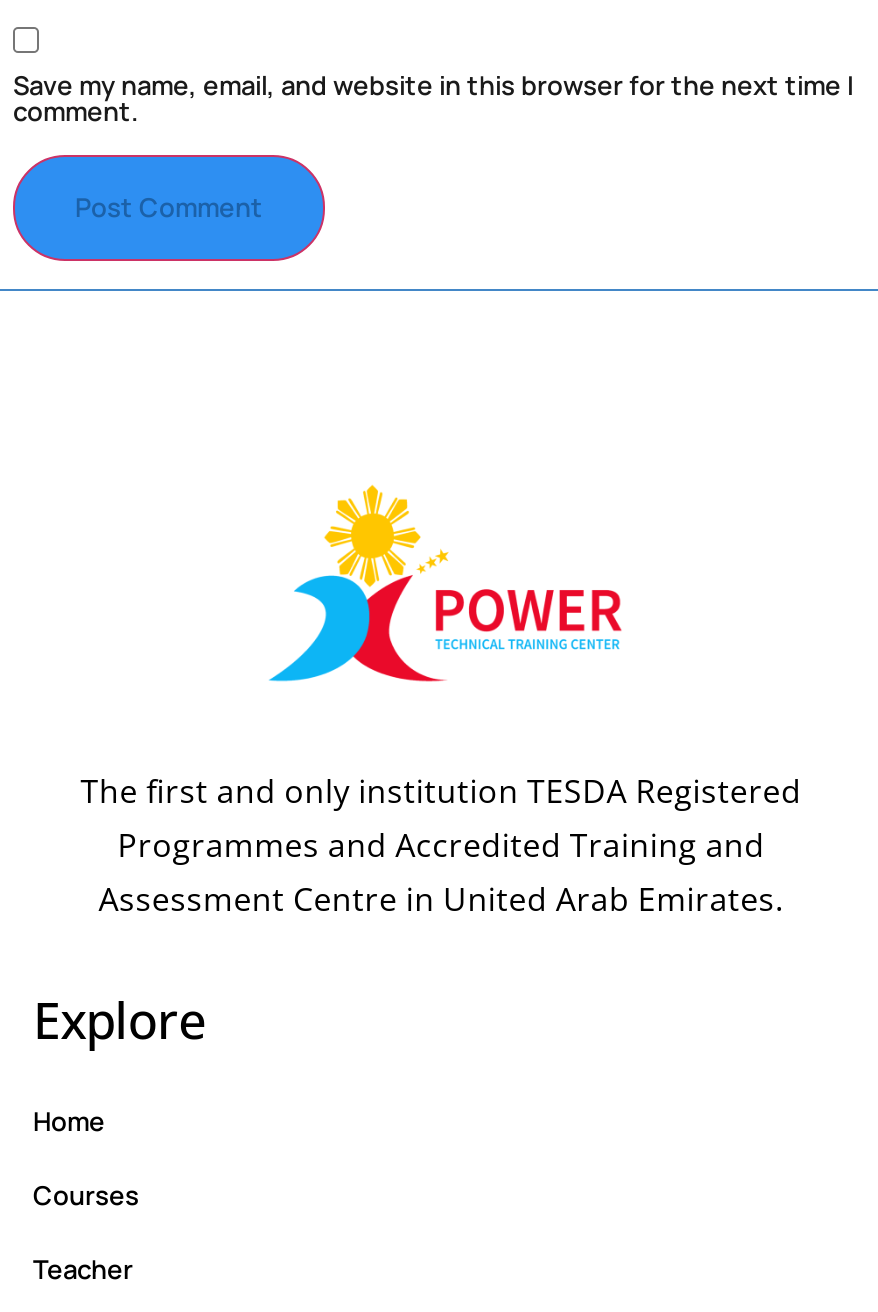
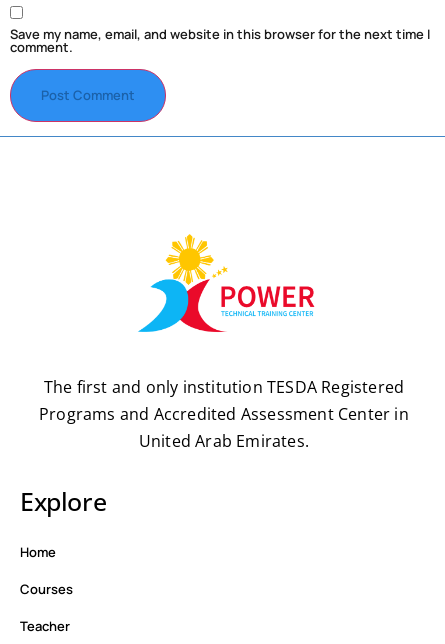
[99,823,783,921] Programmes and Accredited Training and | Assessment Centre in United Arab Emirates. -> [39,403,409,452] Programs and Accredited Assessment Center in | United Arab Emirates.

